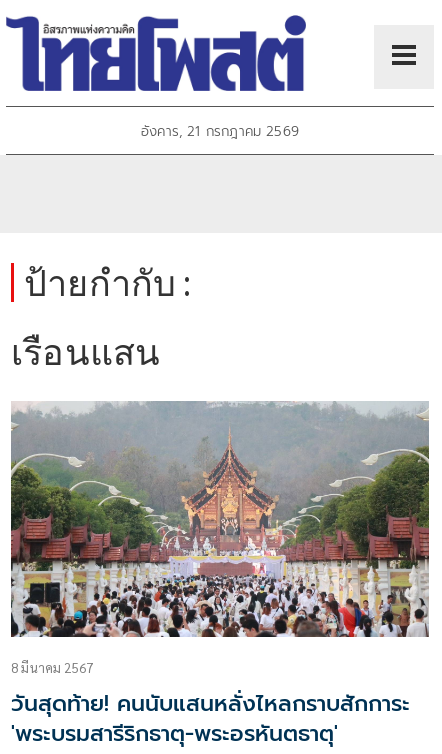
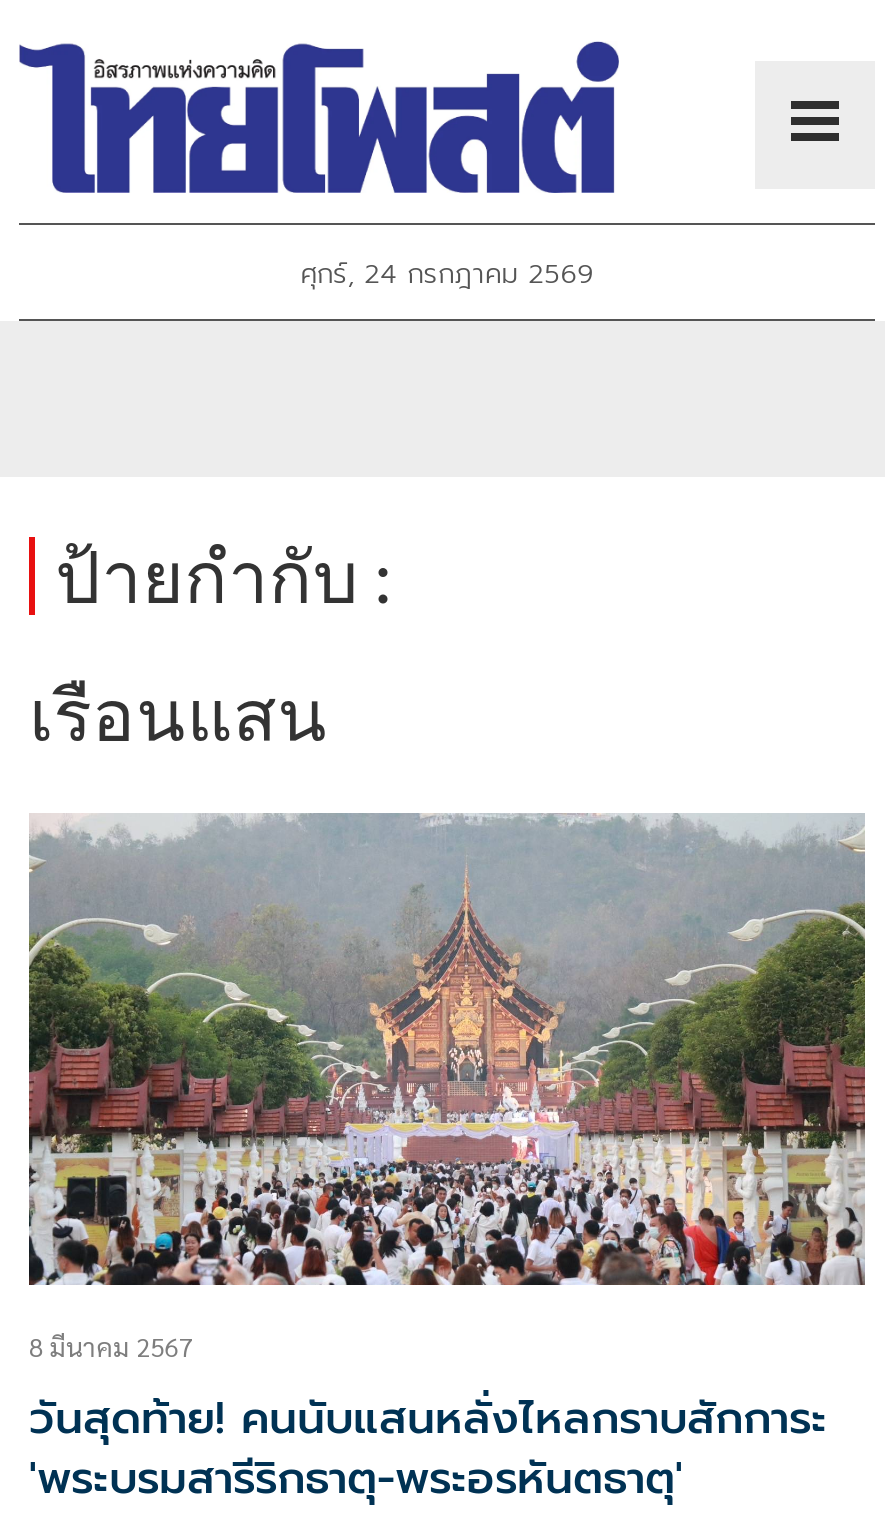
[141,121,299,142] อังคาร, 21 กรกฎาคม 2569 -> [300,254,594,296] ศุกร์, 24 กรกฎาคม 2569

